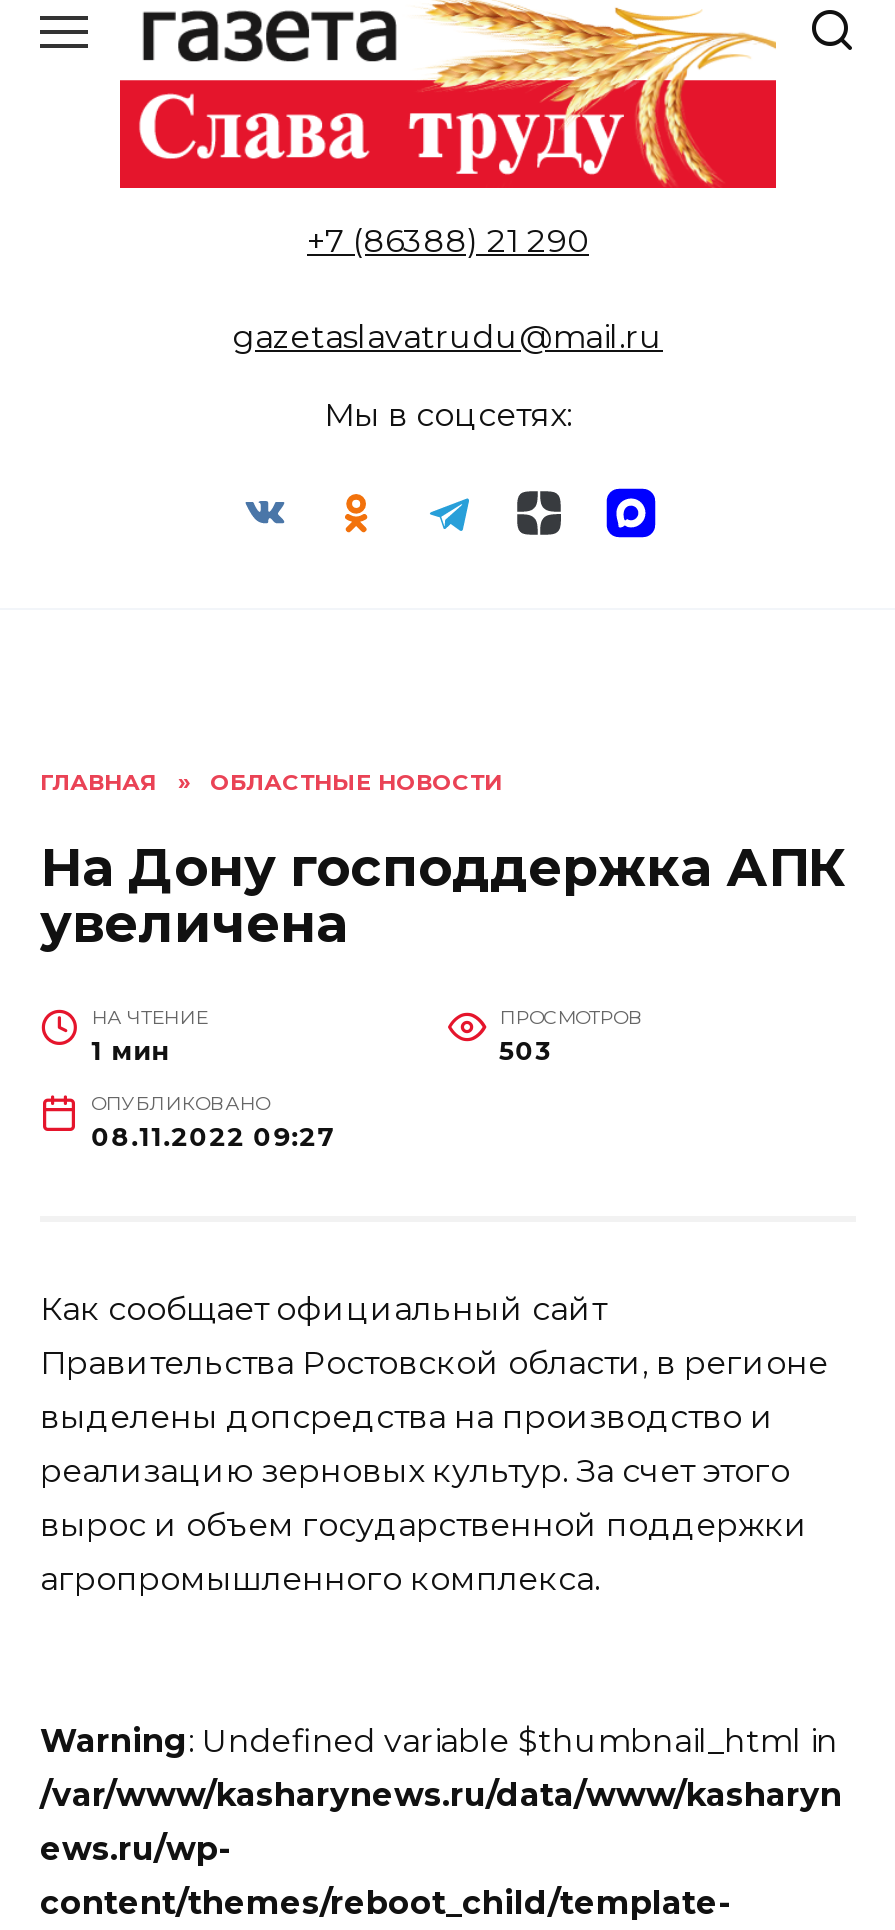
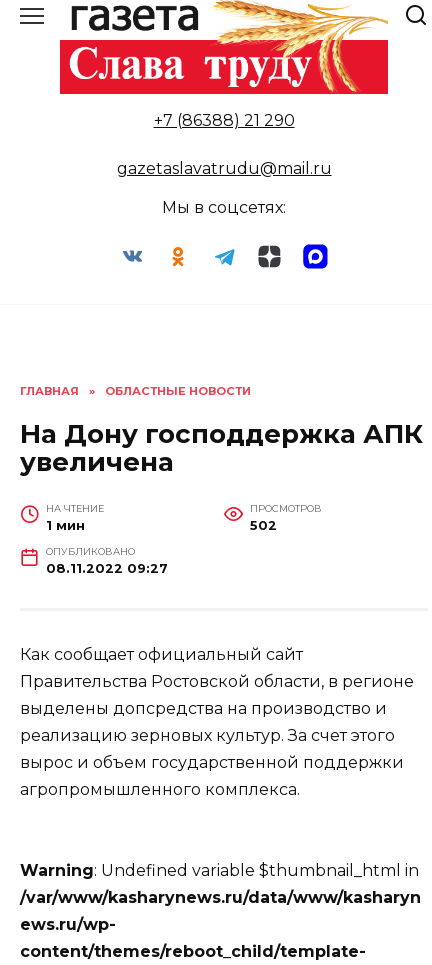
[499,1035,553,1065] 503 -> [250,518,277,533] 502

